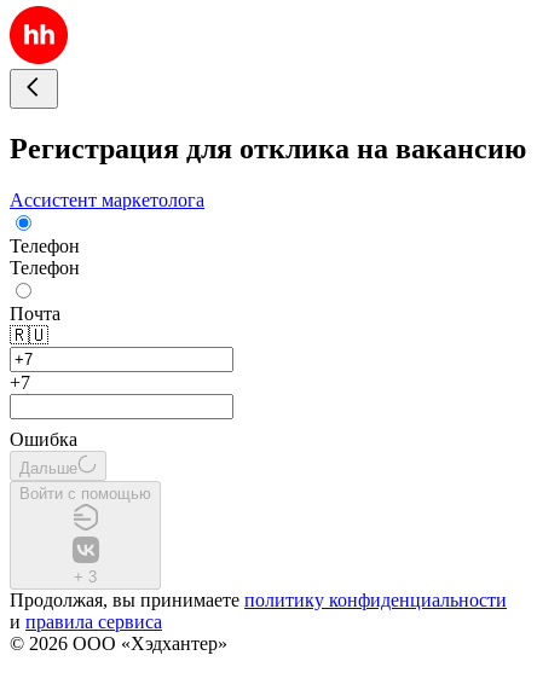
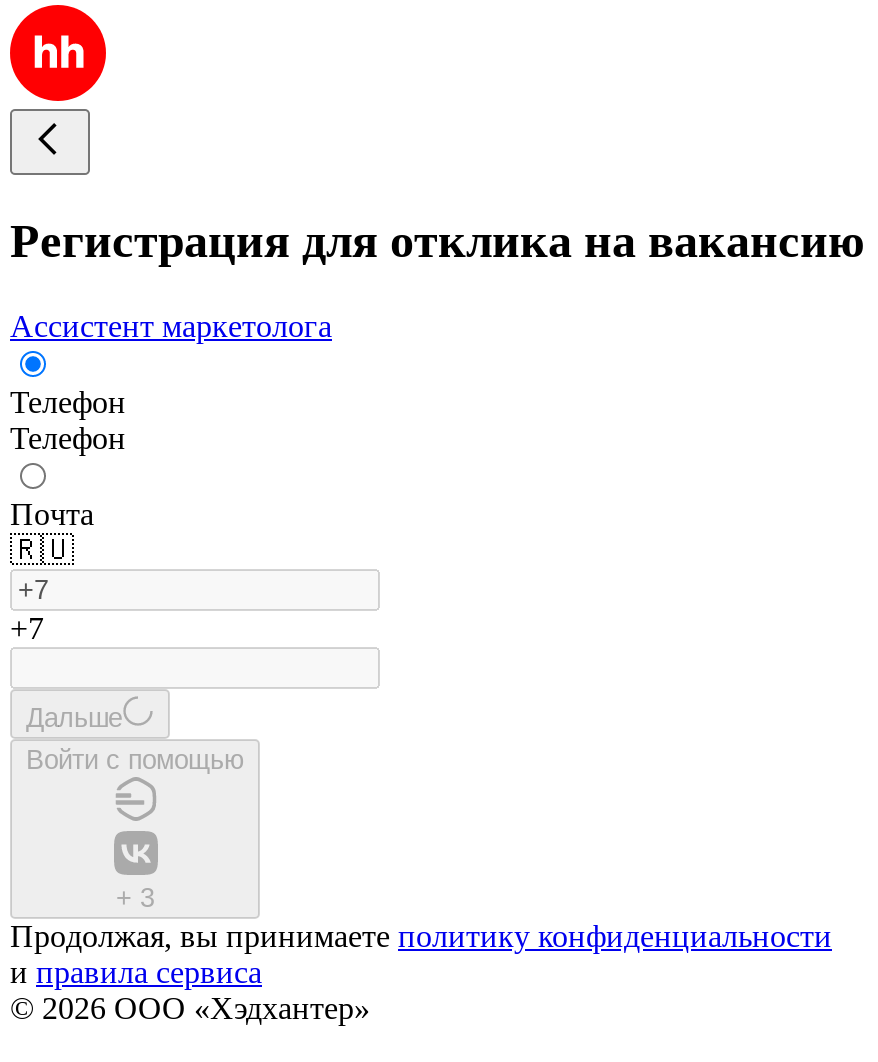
[10,429,77,449] Ошибка -> none

